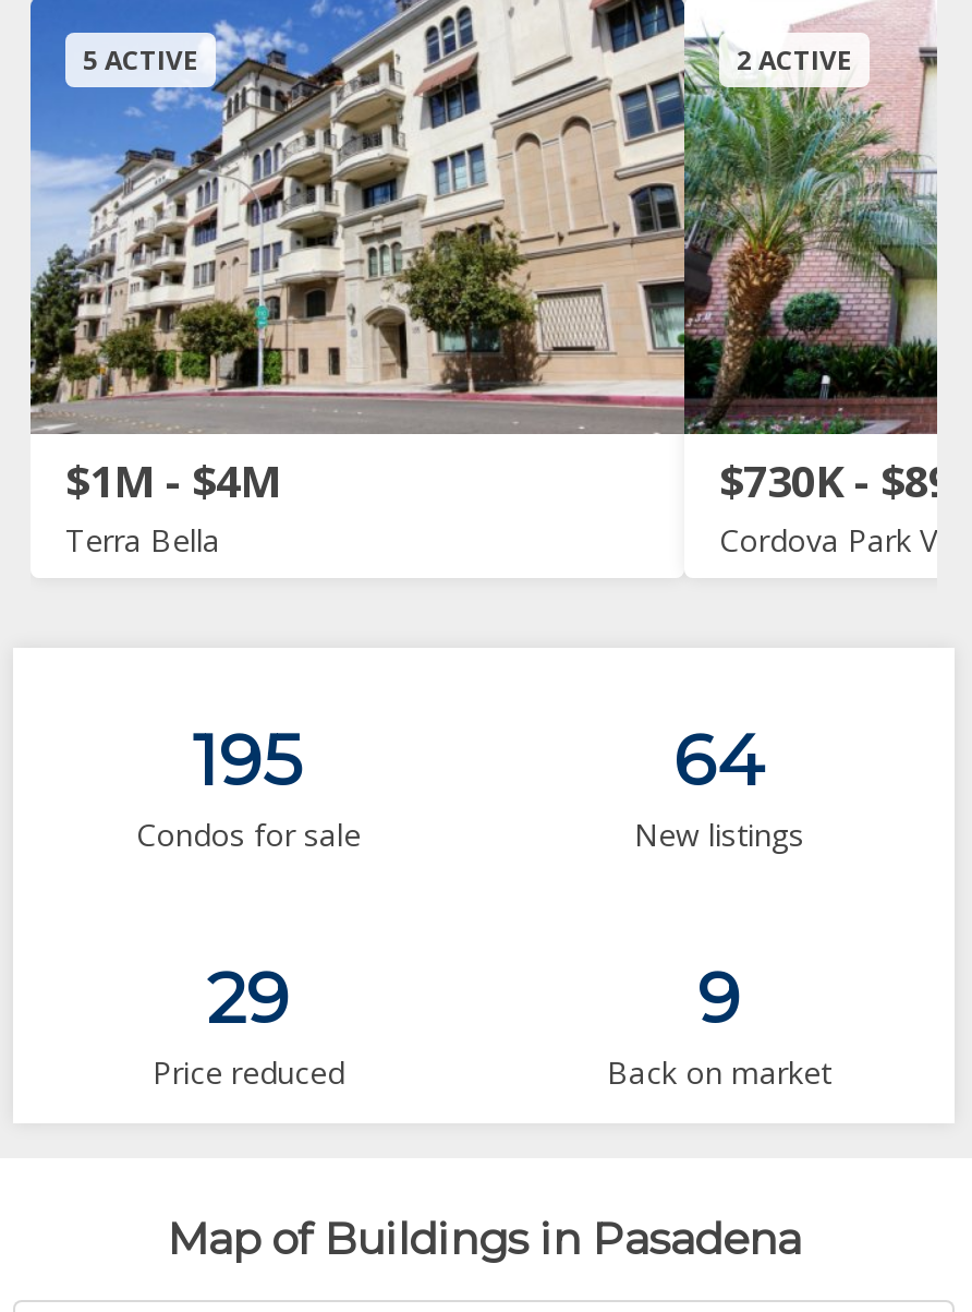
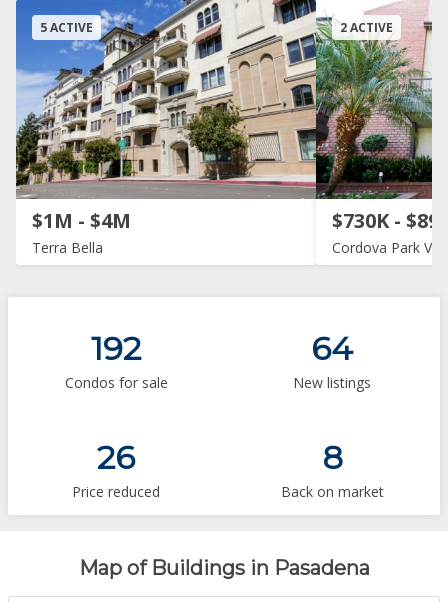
[193,718,304,803] 195 -> [91,329,141,368] 192
[207,956,290,1041] 29 -> [97,438,135,477] 26
[697,956,741,1041] 9 -> [321,438,342,477] 8

